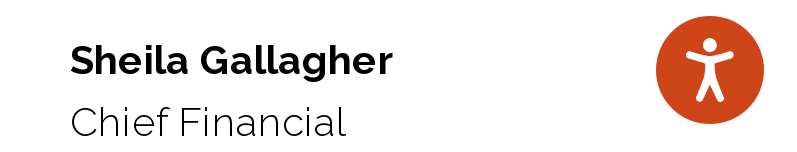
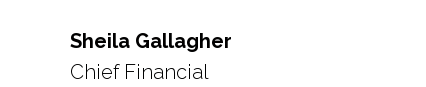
[654,14,766,126] [image] -> none

